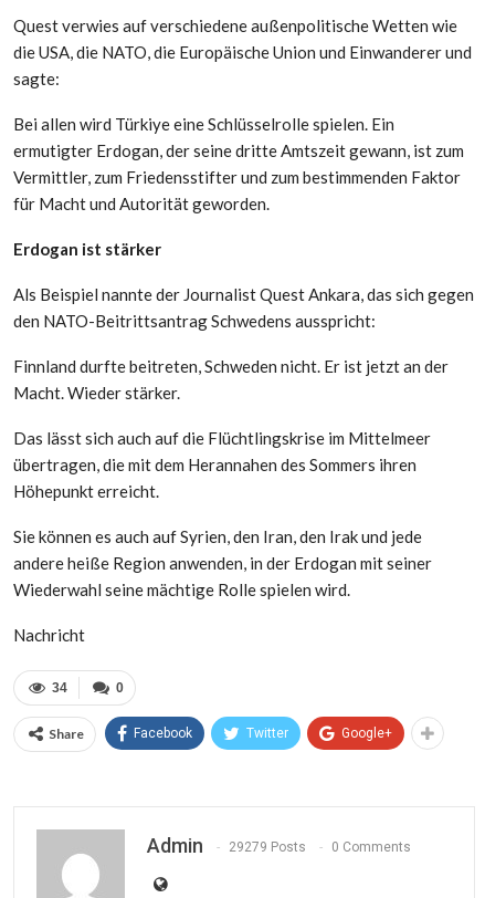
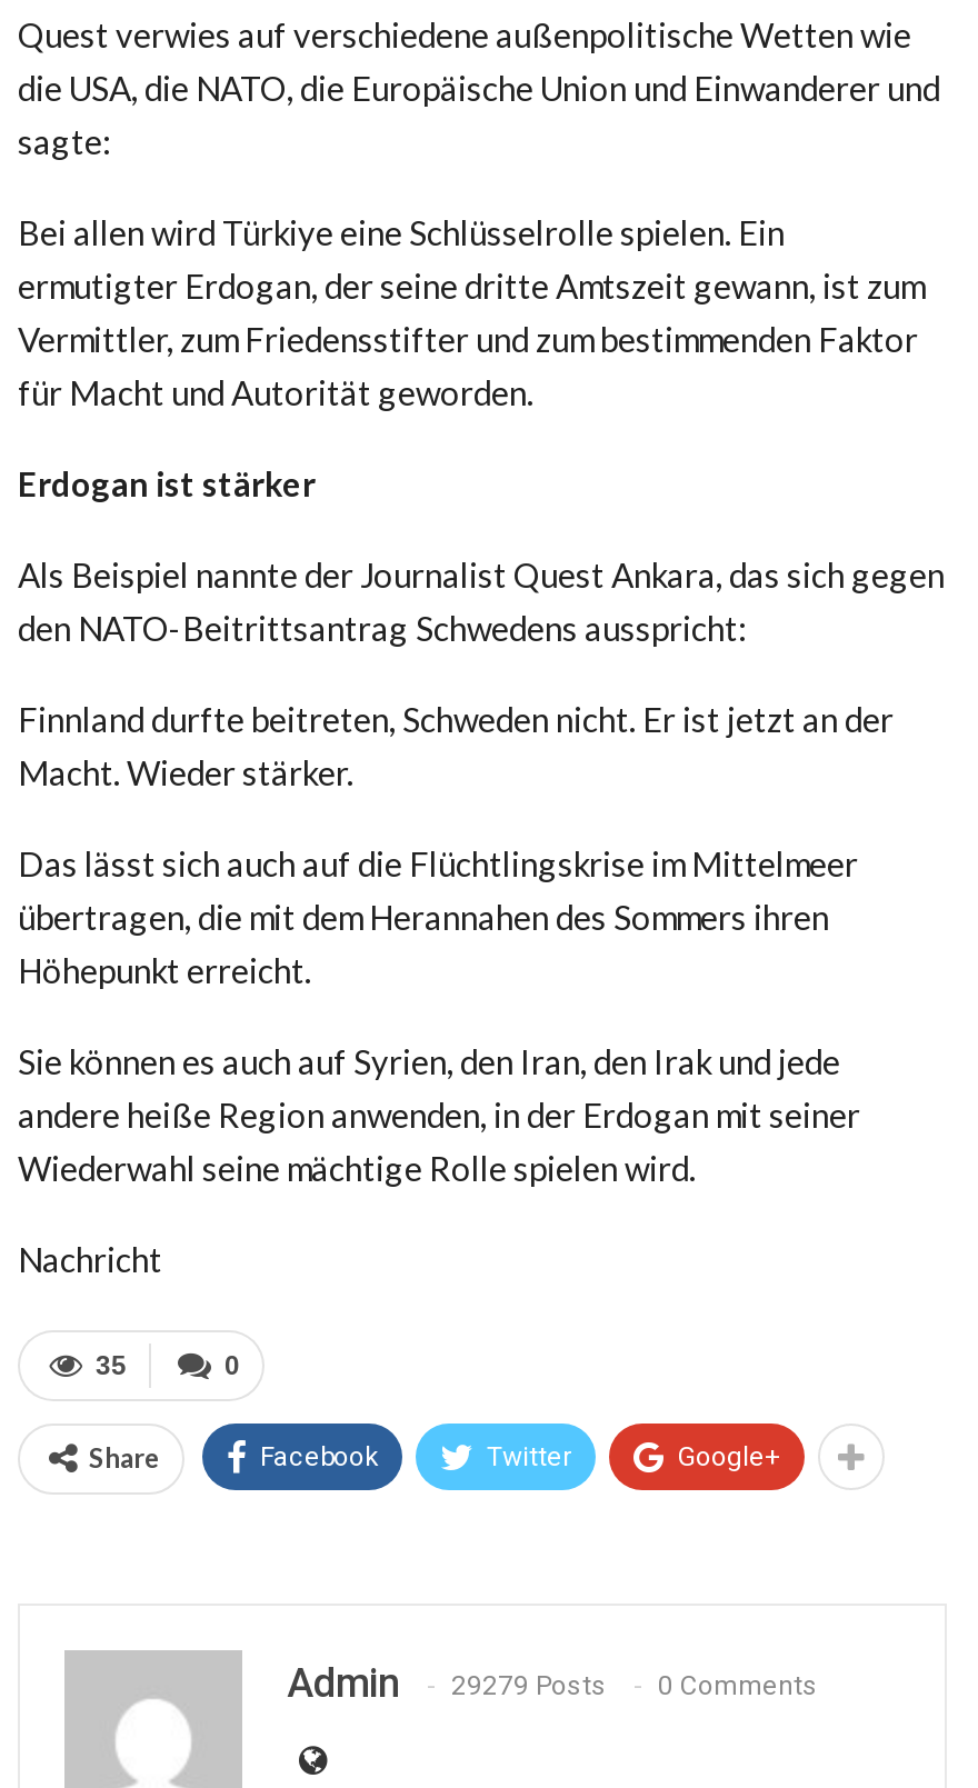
[52,680,67,695] 34 -> [96,1349,127,1380] 35

